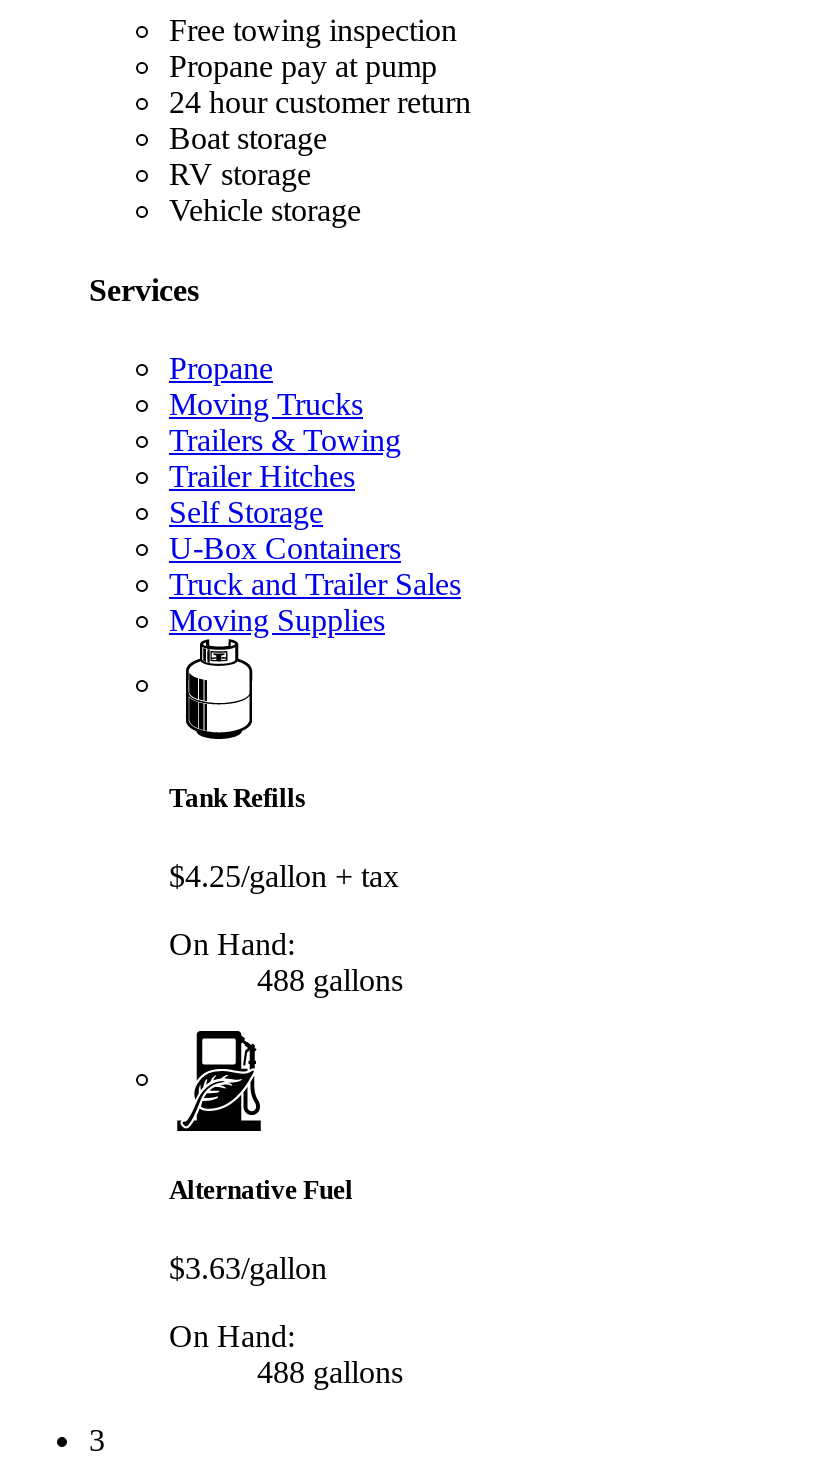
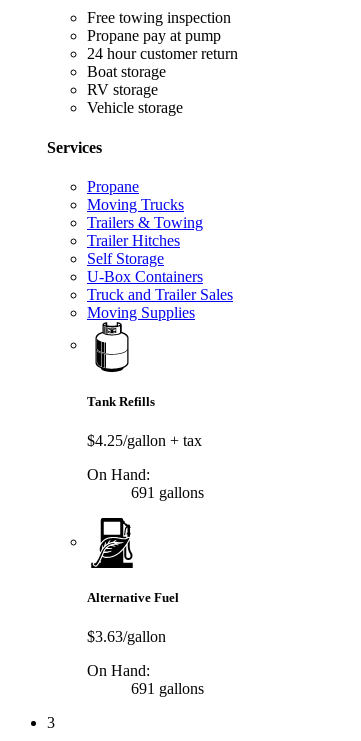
[249,963,403,997] 488 gallons -> [127,484,204,501] 691 gallons
[249,1356,403,1390] 488 gallons -> [127,680,204,697] 691 gallons

